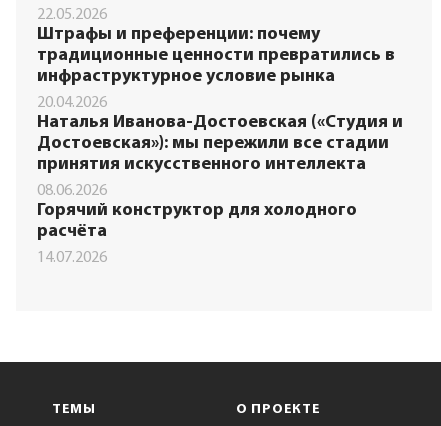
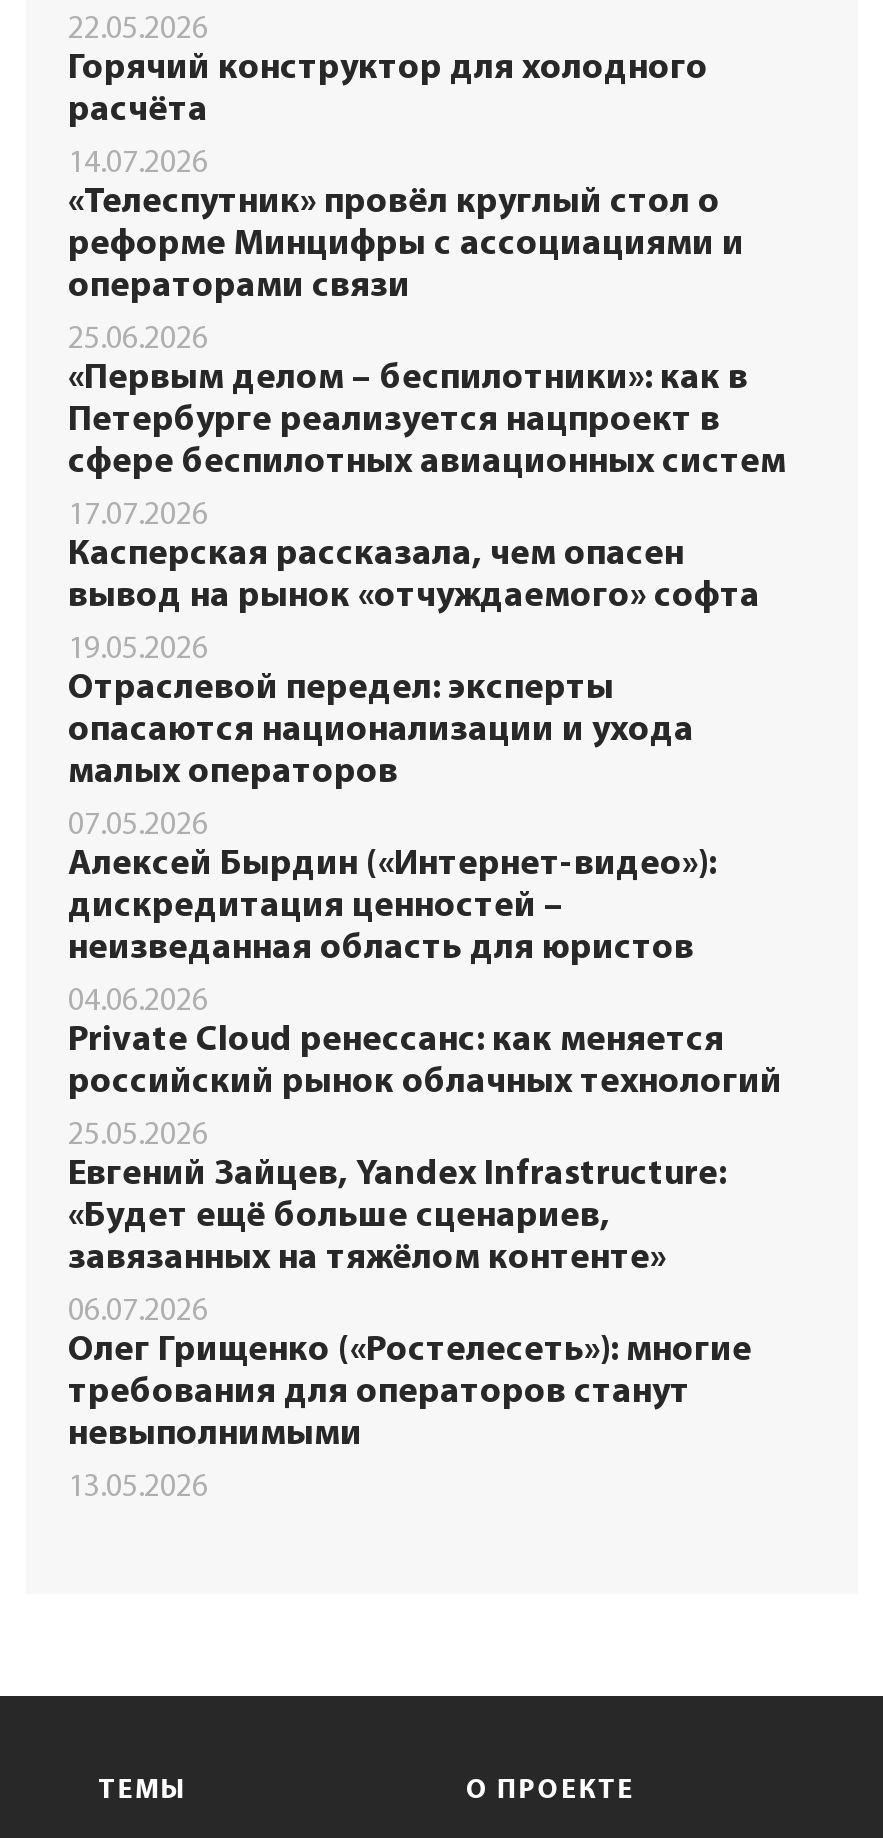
[37,25,403,199] Штрафы и преференции: почему | традиционные ценности превратились в | инфраструктурное условие рынка | 20.04.2026 | Наталья Иванова-Достоевская («Студия и | Достоевская»): мы пережили все стадии | принятия искусственного интеллекта | 08.06.2026 -> none
moved [37,201,357,266] -> [68,49,708,179]: Горячий конструктор для холодного | расчёта | 14.07.2026
none -> [68,183,786,1503] «Телеспутник» провёл круглый стол о | реформе Минцифры с ассоциациями и | операторами связи | 25.06.2026 | «Первым делом – беспилотники»: как в | Петербурге реализуется нацпроект в | сфере беспилотных авиационных систем | 17.07.2026 | Касперская рассказала, чем опасен | вывод на рынок «отчуждаемого» софта | 19.05.2026 | Отраслевой передел: эксперты | опасаются национализации и ухода | малых операторов | 07.05.2026 | Алексей Бырдин («Интернет-видео»): | дискредитация ценностей – | неизведанная область для юристов | 04.06.2026 | Private Cloud ренессанс: как меняется | российский рынок облачных технологий | 25.05.2026 | Евгений Зайцев, Yandex Infrastructure: | «Будет ещё больше сценариев, | завязанных на тяжёлом контенте» | 06.07.2026 | Олег Грищенко («Ростелесеть»): многие | требования для операторов станут | невыполнимыми | 13.05.2026

